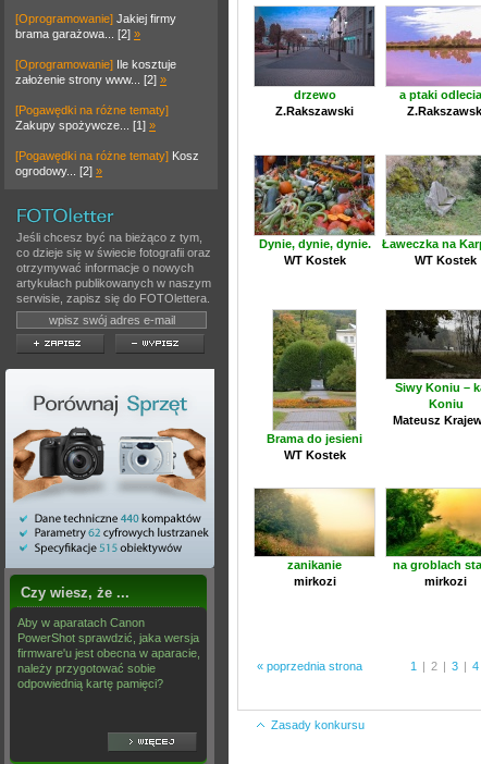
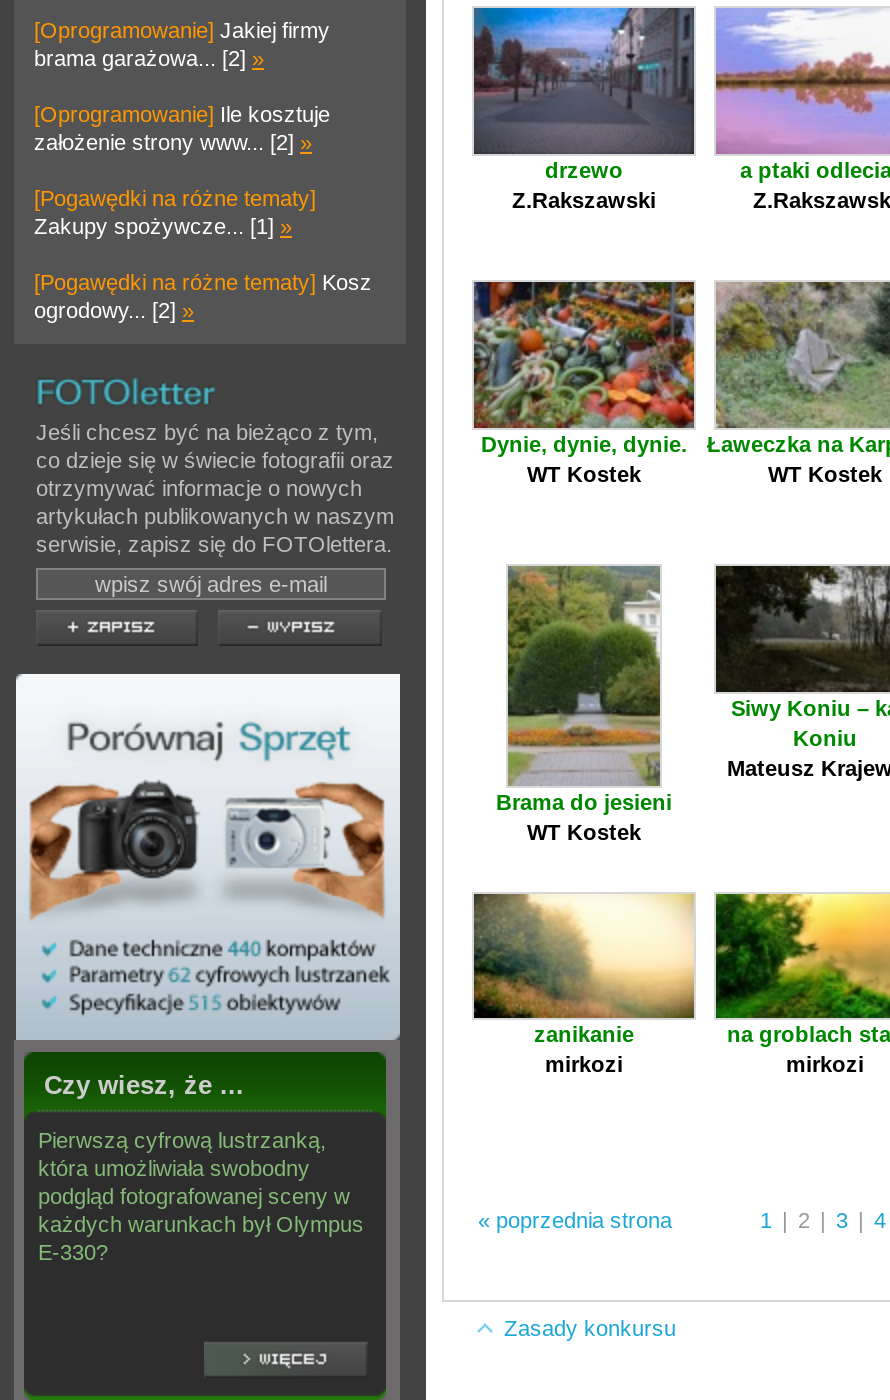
[17,616,200,690] Aby w aparatach Canon | PowerShot sprawdzić, jaka wersja | firmware'u jest obecna w aparacie, | należy przygotować sobie | odpowiednią kartę pamięci? -> [38,1128,364,1264] Pierwszą cyfrową lustrzanką, | która umożliwiała swobodny | podgląd fotografowanej sceny w | każdych warunkach był Olympus | E-330?

